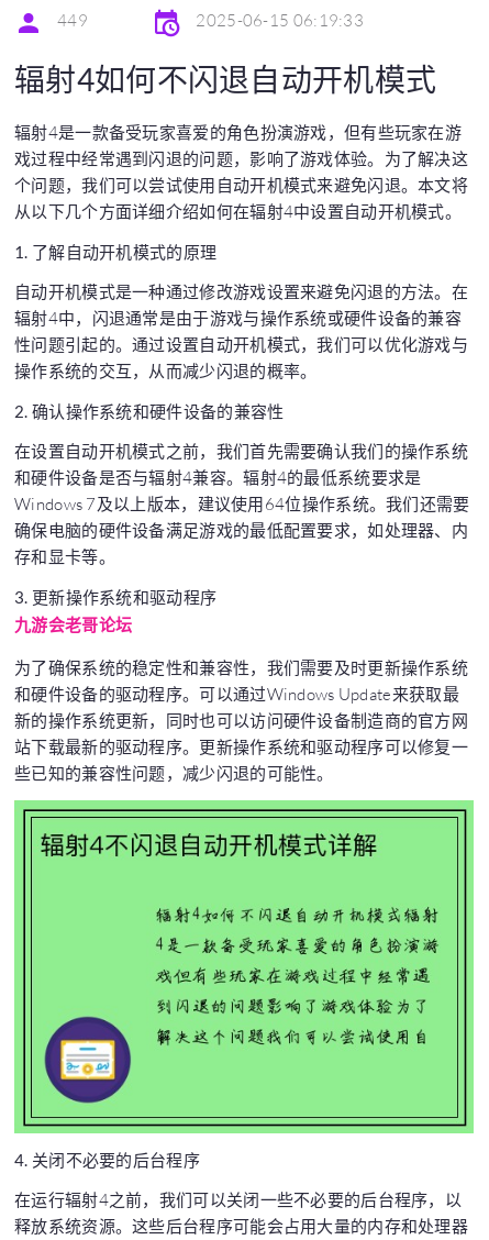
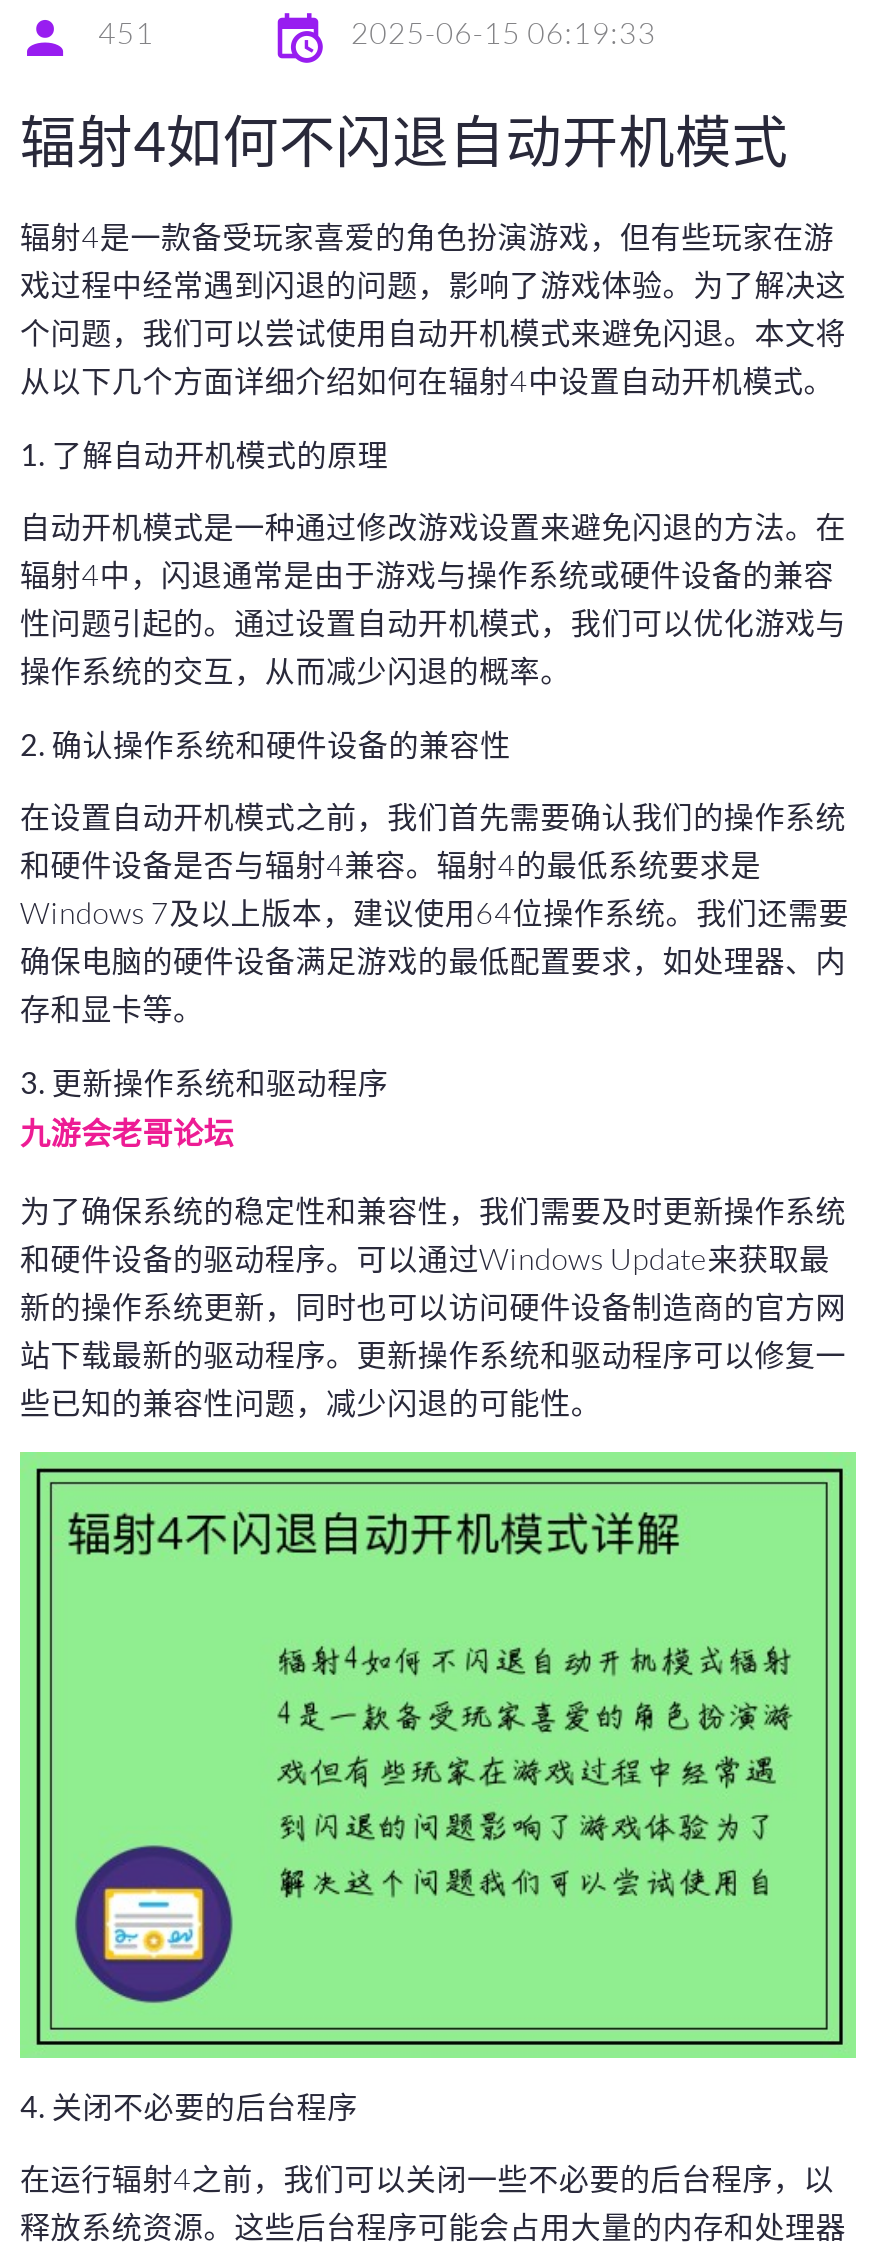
[57,10,88,31] 449 -> [98,14,154,52] 451

